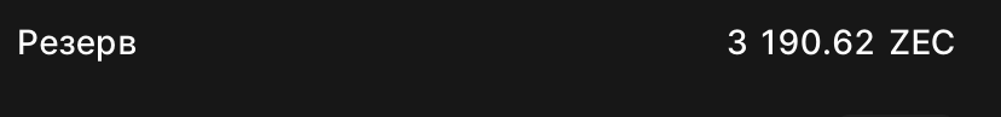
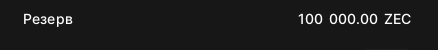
[726,21,955,62] 3 190.62 ZEC -> [298,10,411,27] 100 000.00 ZEC

